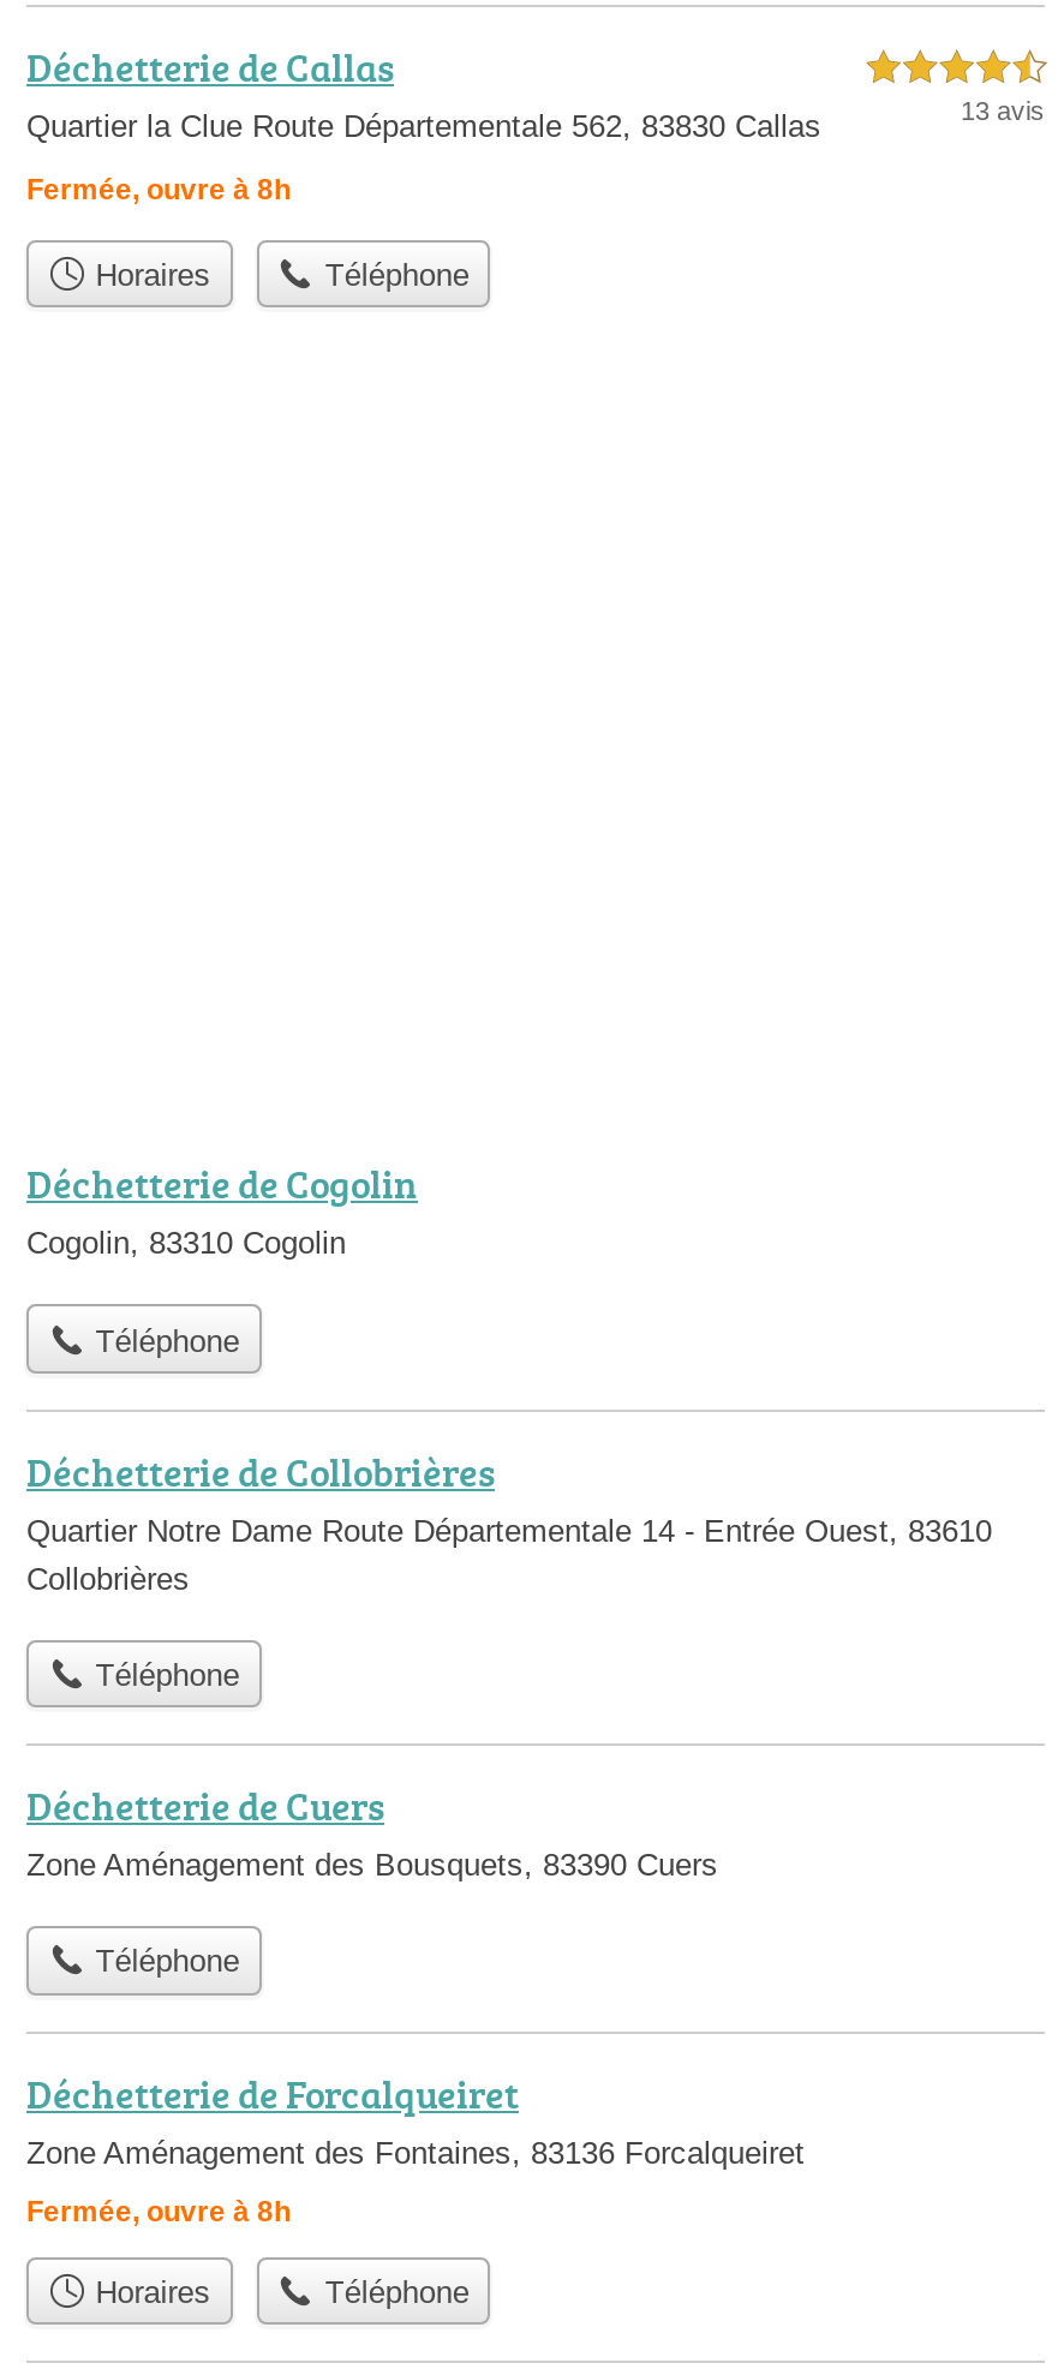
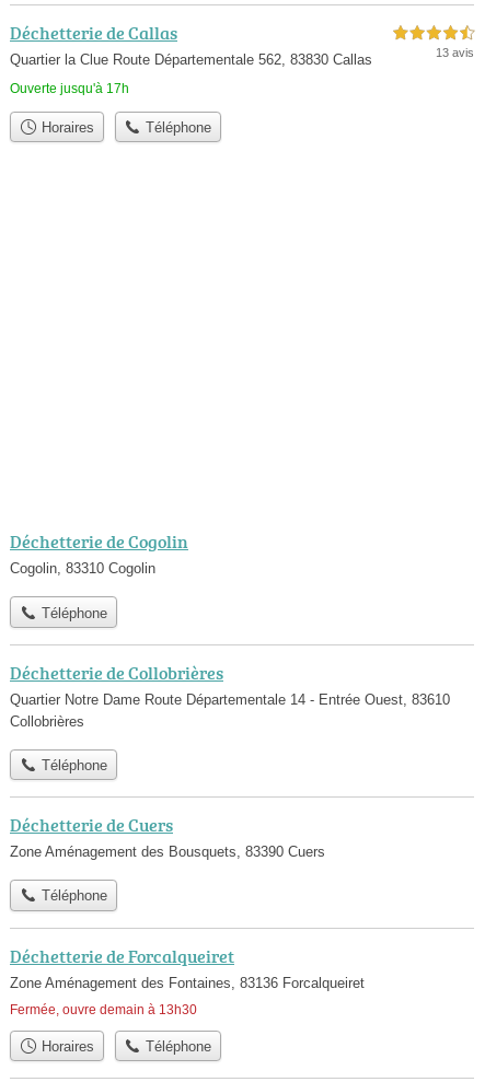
[26,173,291,207] Fermée, ouvre à 8h -> [10,81,129,96] Ouverte jusqu'à 17h
[26,2194,291,2227] Fermée, ouvre à 8h -> [10,1002,197,1017] Fermée, ouvre demain à 13h30

